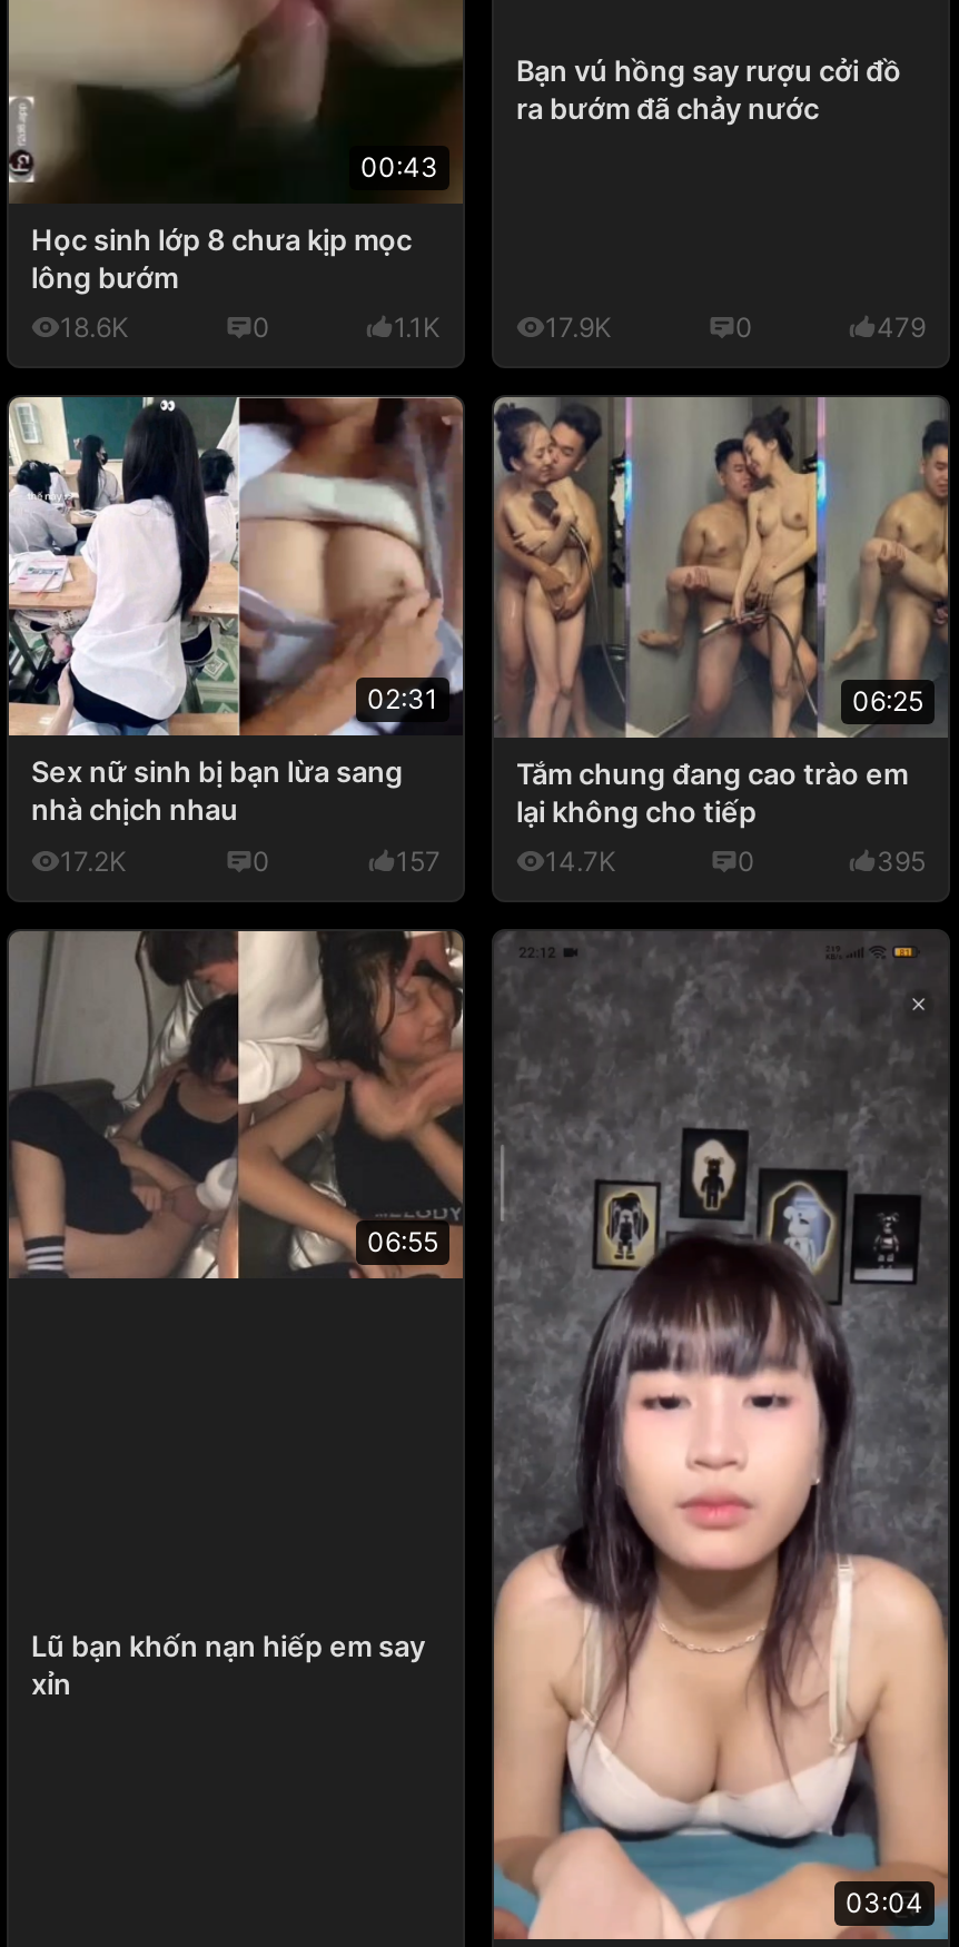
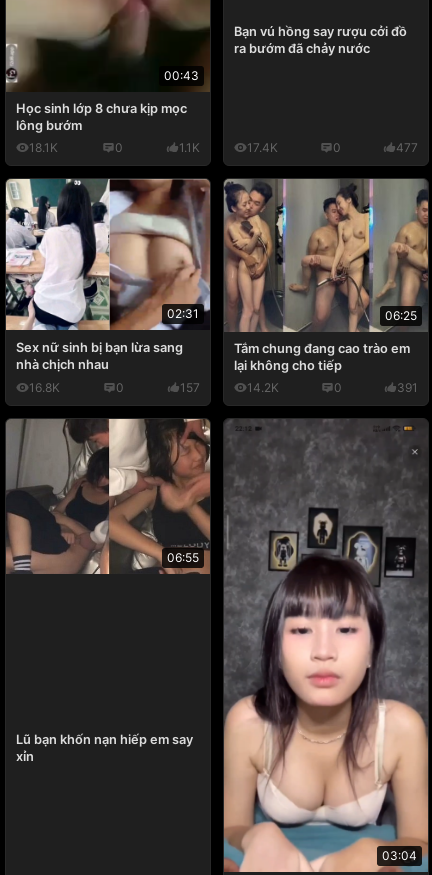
[60,311,129,344] 18.6K -> [29,140,58,155] 18.1K
[545,311,612,344] 17.9K -> [247,140,278,155] 17.4K
[877,311,926,344] 479 -> [396,140,418,155] 477
[60,845,127,878] 17.2K -> [29,380,60,395] 16.8K
[545,845,616,878] 14.7K -> [247,380,279,395] 14.2K
[877,845,926,878] 395 -> [397,380,418,395] 391

